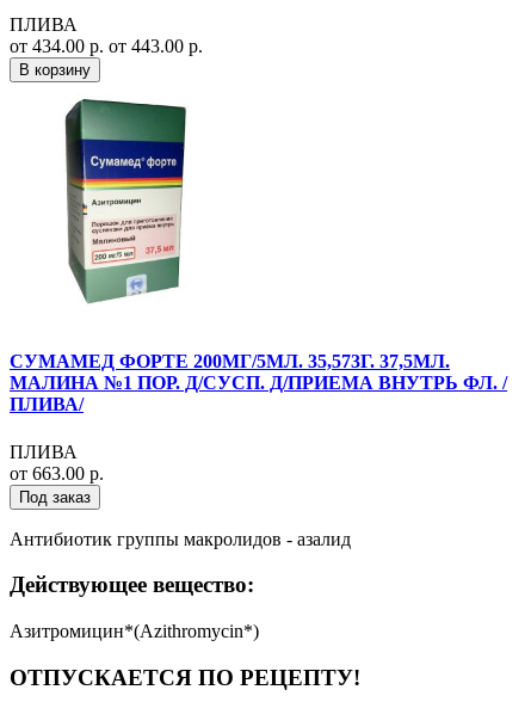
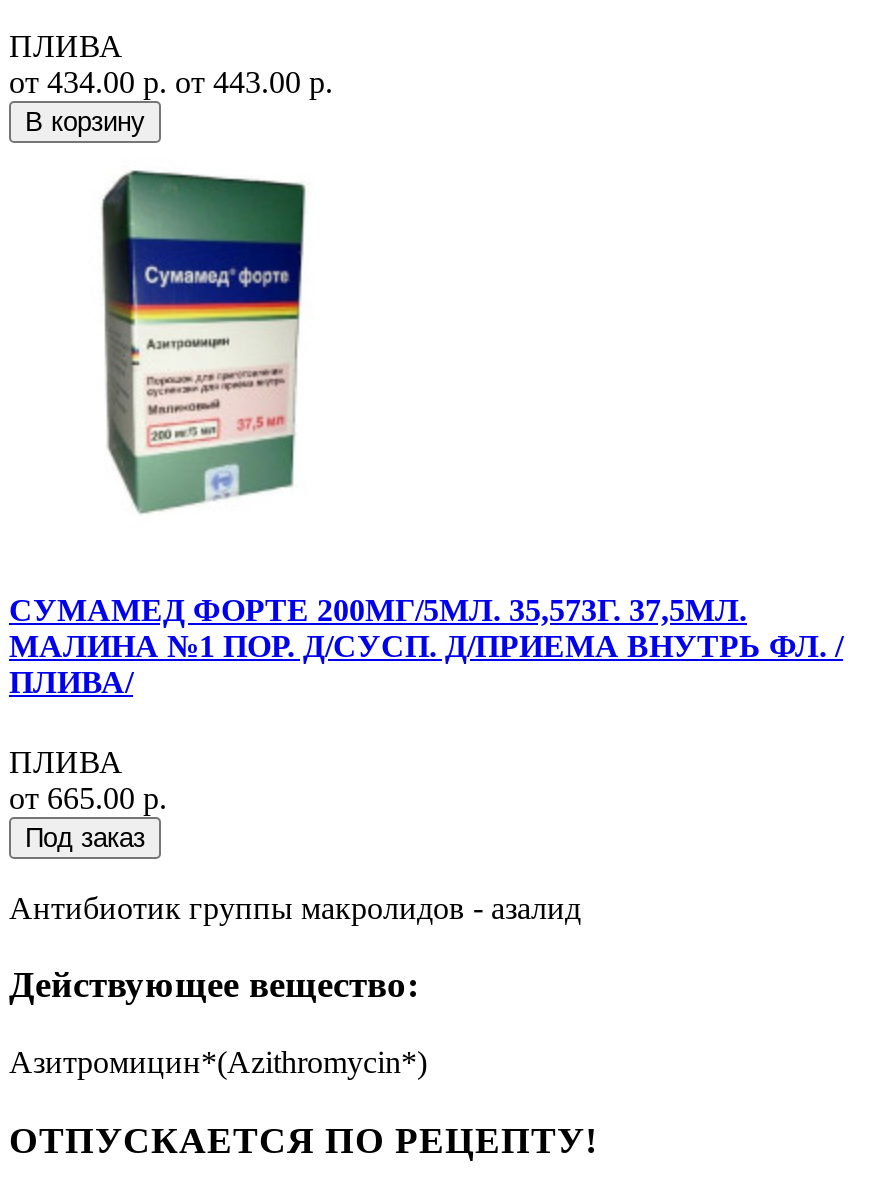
[10,463,104,483] от 663.00 р. -> [9,780,167,814] от 665.00 р.

